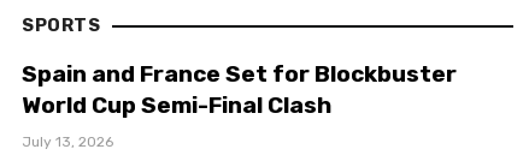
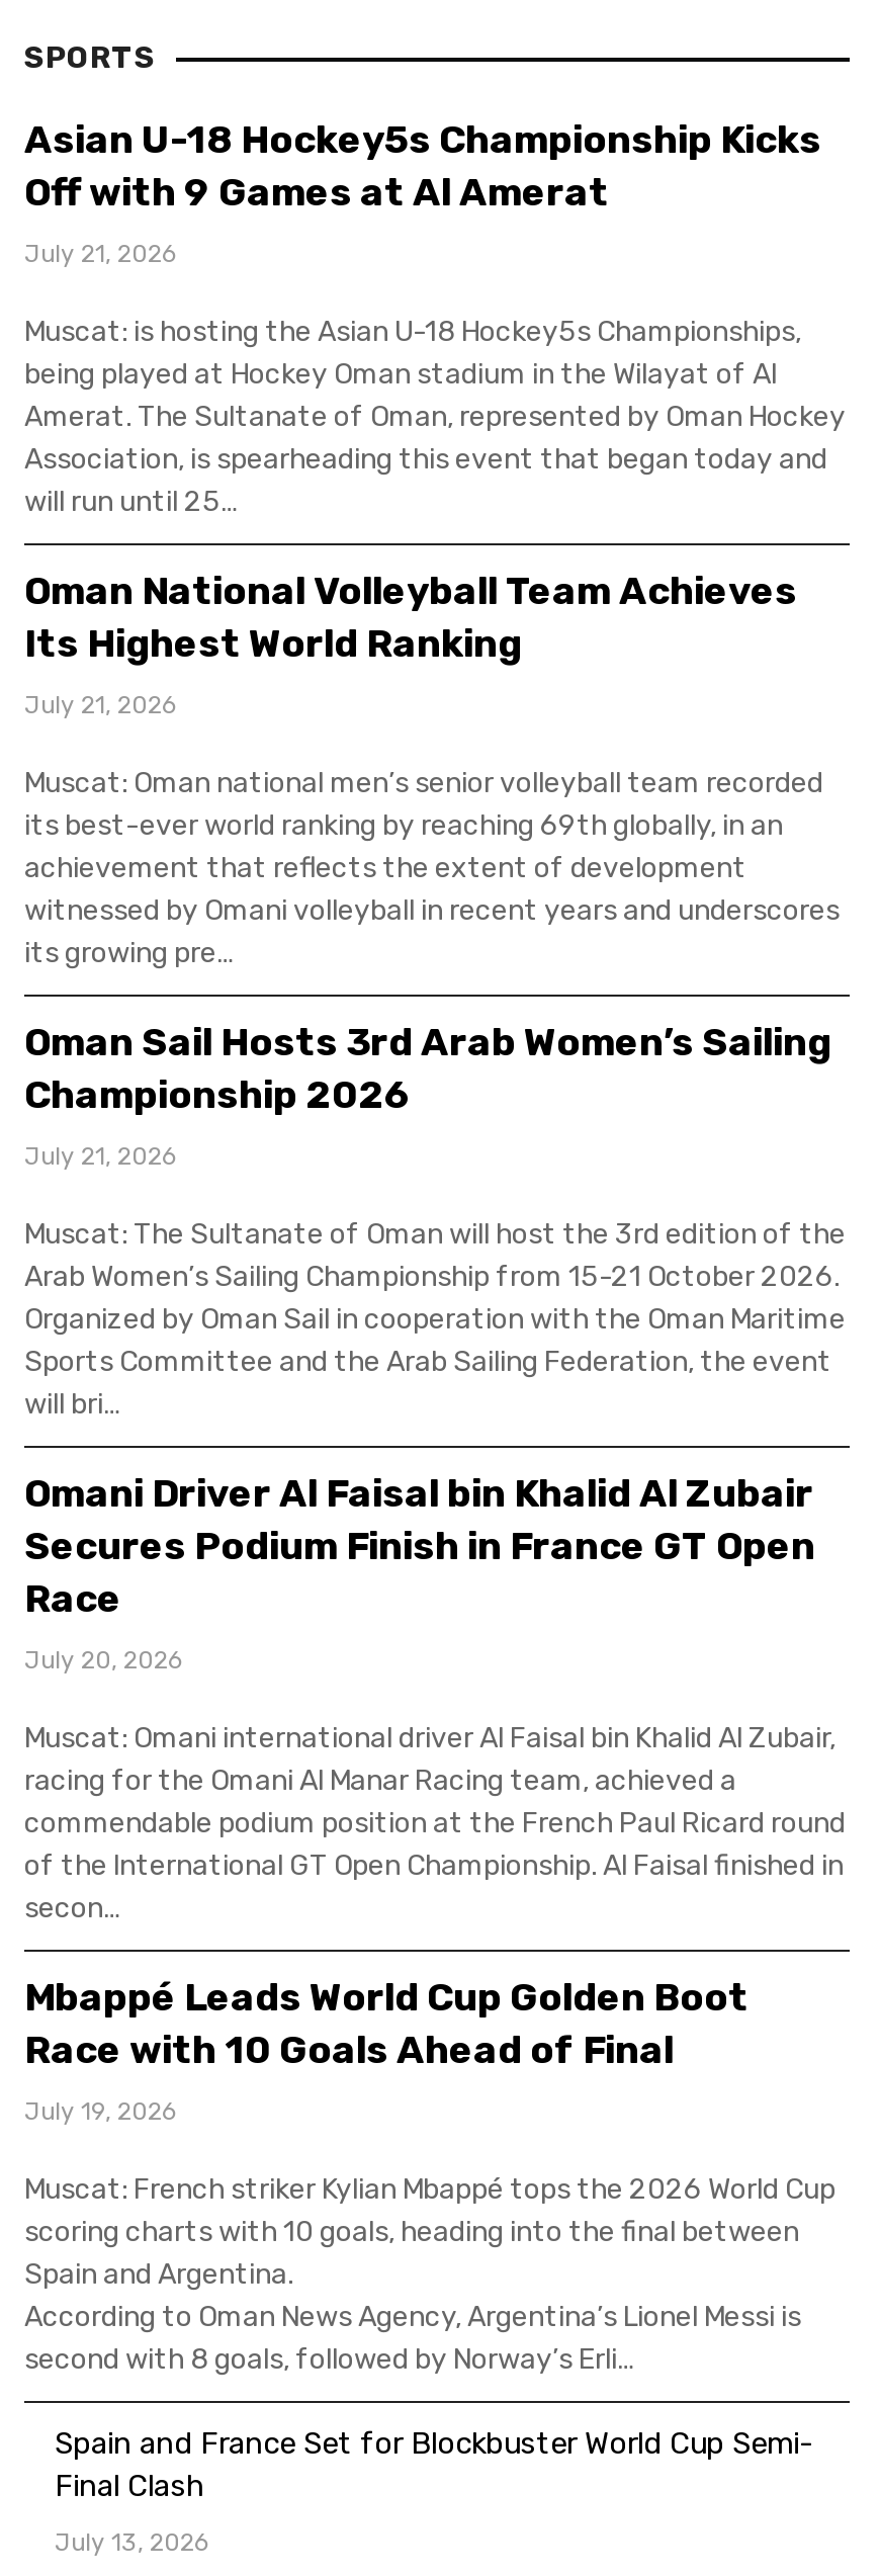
[22,60,457,119] Spain and France Set for Blockbuster | World Cup Semi-Final Clash -> [24,116,846,2504] Asian U-18 Hockey5s Championship Kicks | Off with 9 Games at Al Amerat | July 21, 2026 | Muscat: is hosting the Asian U-18 Hockey5s Championships, | being played at Hockey Oman stadium in the Wilayat of Al | Amerat. The Sultanate of Oman, represented by Oman Hockey | Association, is spearheading this event that began today and | will run until 25… | Oman National Volleyball Team Achieves | Its Highest World Ranking | July 21, 2026 | Muscat: Oman national men’s senior volleyball team recorded | its best-ever world ranking by reaching 69th globally, in an | achievement that reflects the extent of development | witnessed by Omani volleyball in recent years and underscores | its growing pre… | Oman Sail Hosts 3rd Arab Women’s Sailing | Championship 2026 | July 21, 2026 | Muscat: The Sultanate of Oman will host the 3rd edition of the | Arab Women’s Sailing Championship from 15-21 October 2026. | Organized by Oman Sail in cooperation with the Oman Maritime | Sports Committee and the Arab Sailing Federation, the event | will bri… | Omani Driver Al Faisal bin Khalid Al Zubair | Secures Podium Finish in France GT Open | Race | July 20, 2026 | Muscat: Omani international driver Al Faisal bin Khalid Al Zubair, | racing for the Omani Al Manar Racing team, achieved a | commendable podium position at the French Paul Ricard round | of the International GT Open Championship. Al Faisal finished in | secon… | Mbappé Leads World Cup Golden Boot | Race with 10 Goals Ahead of Final | July 19, 2026 | Muscat: French striker Kylian Mbappé tops the 2026 World Cup | scoring charts with 10 goals, heading into the final between | Spain and Argentina. | According to Oman News Agency, Argentina’s Lionel Messi is | second with 8 goals, followed by Norway’s Erli… | Spain and France Set for Blockbuster World Cup Semi- | Final Clash

